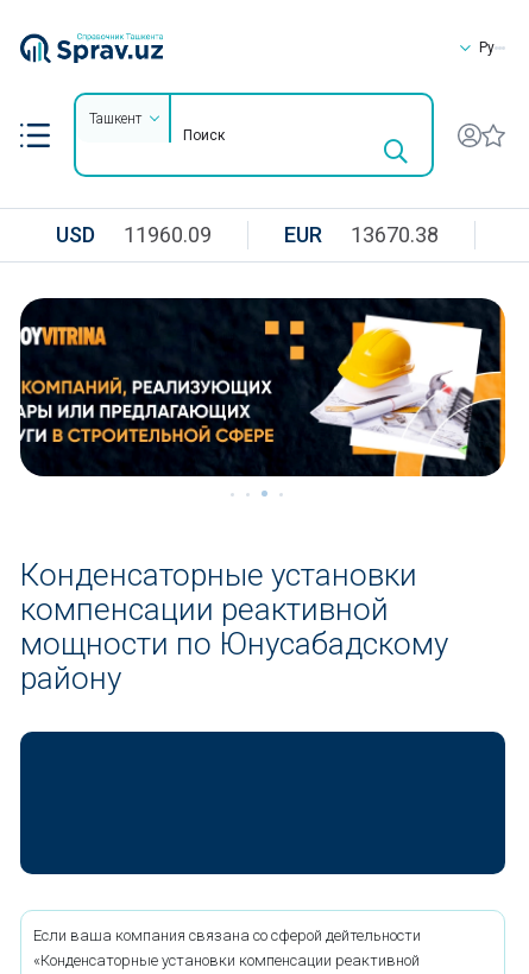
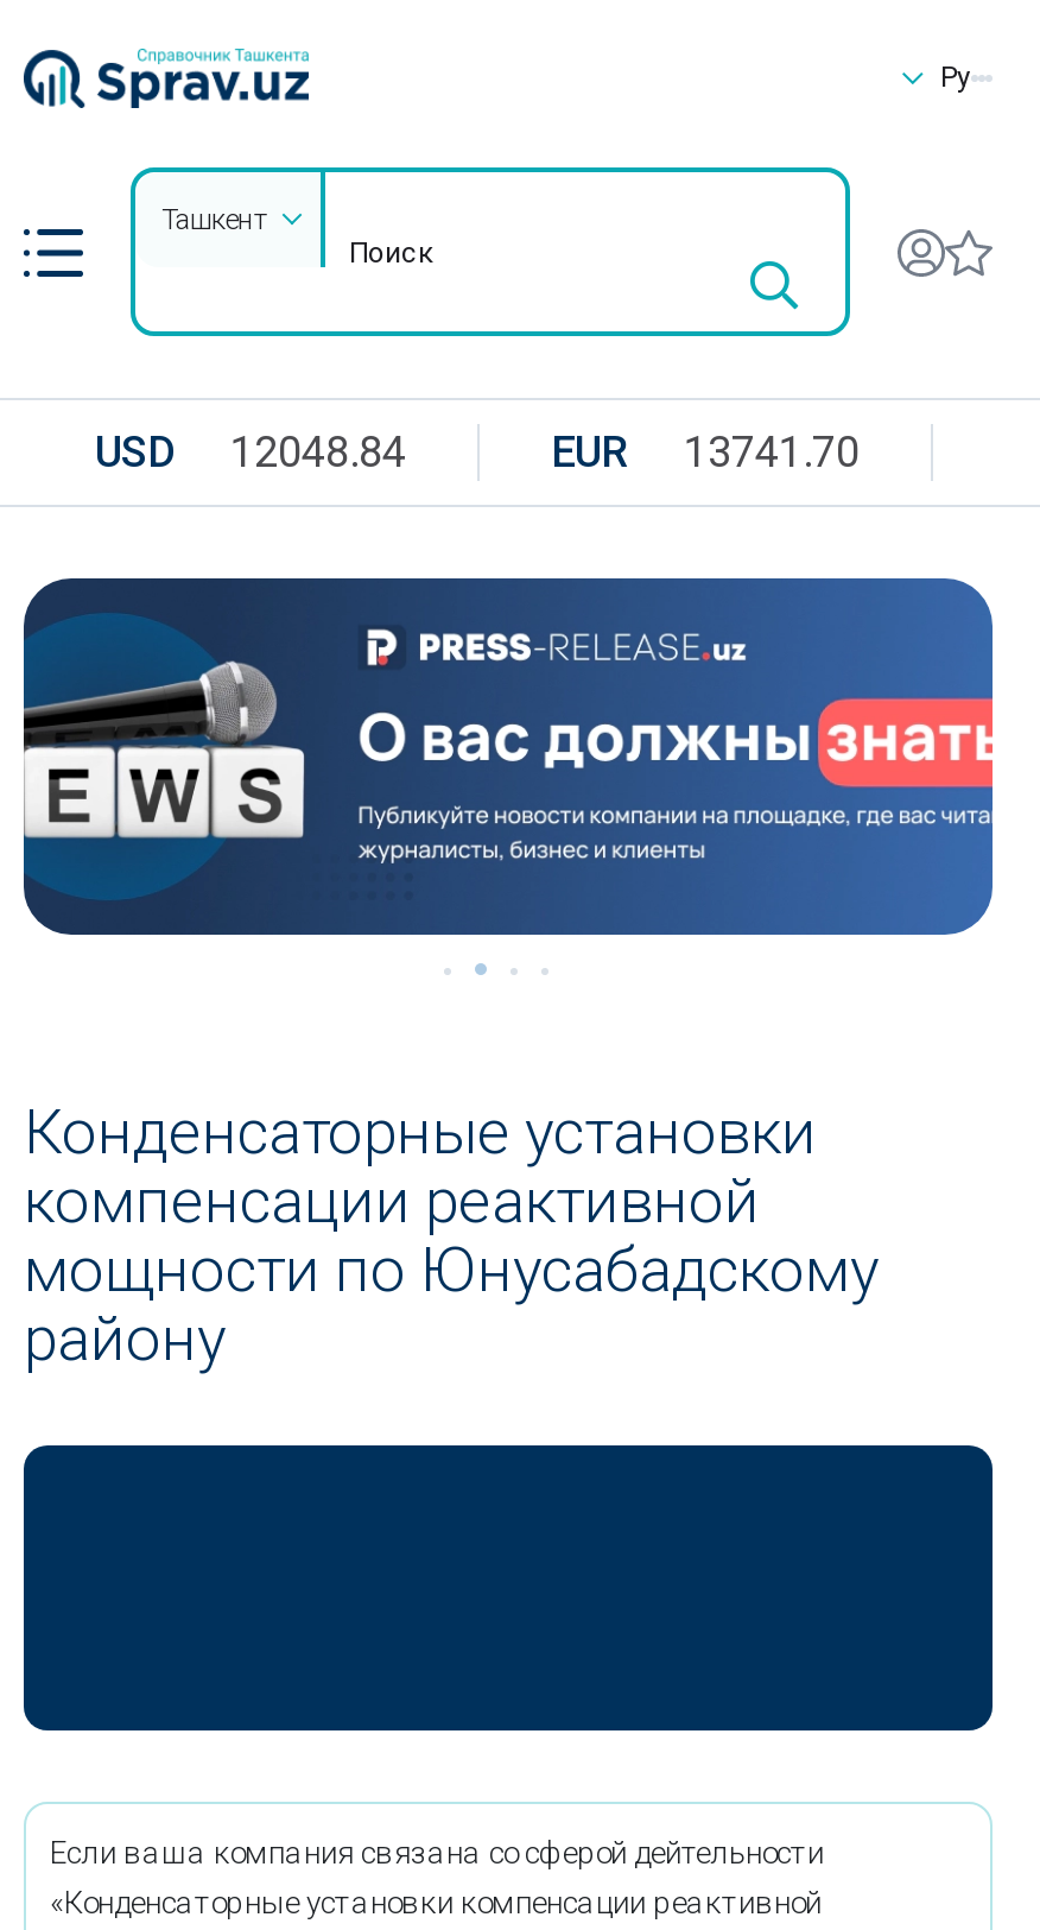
[56,222,212,247] USD 11960.09 -> [95,426,406,476] USD 12048.84
[284,222,439,247] EUR 13670.38 -> [551,426,860,476] EUR 13741.70
[19,297,506,477] [image] -> [21,576,995,937] [image]

